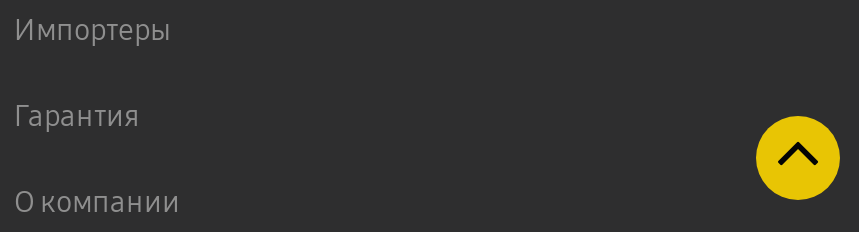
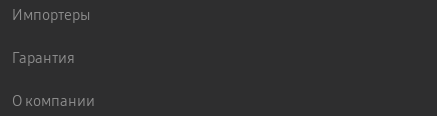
[754,114,842,202] [image] -> none

